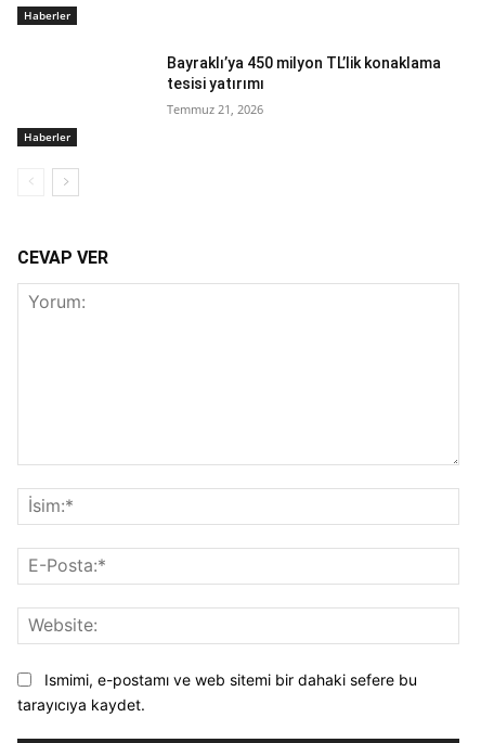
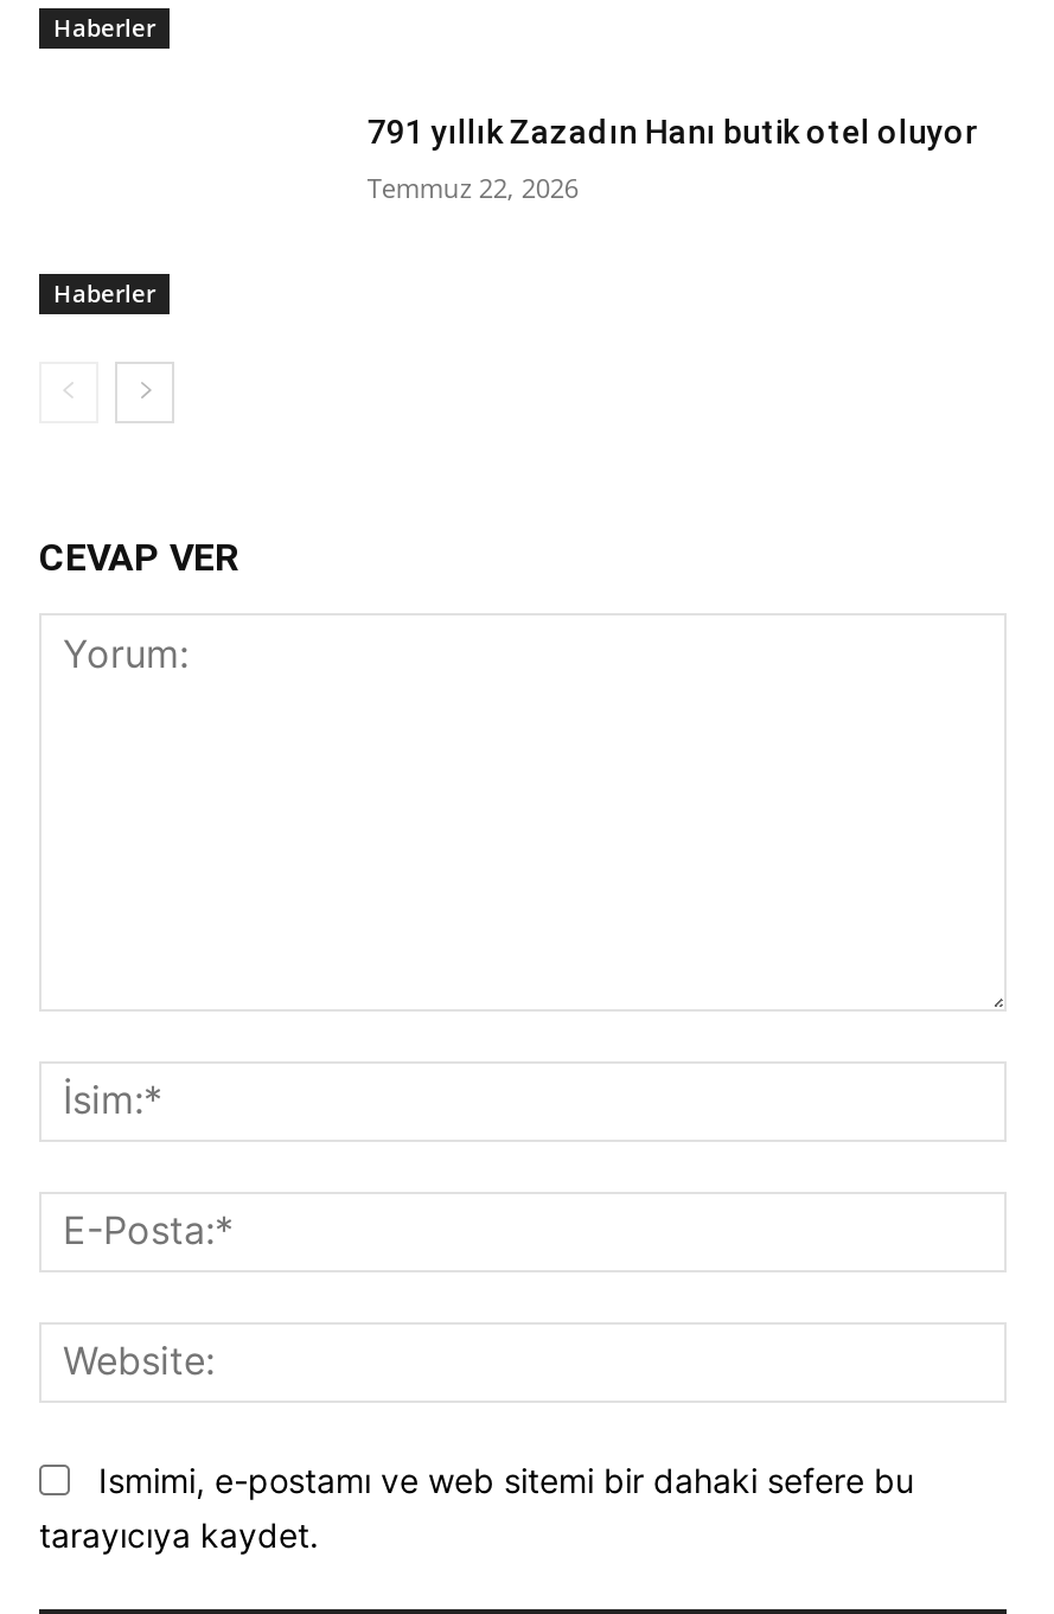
[167,54,441,92] Bayraklı’ya 450 milyon TL’lik konaklama | tesisi yatırımı -> [367,113,979,151] 791 yıllık Zazadın Hanı butik otel oluyor
[167,101,264,117] Temmuz 21, 2026 -> [367,170,578,205] Temmuz 22, 2026

